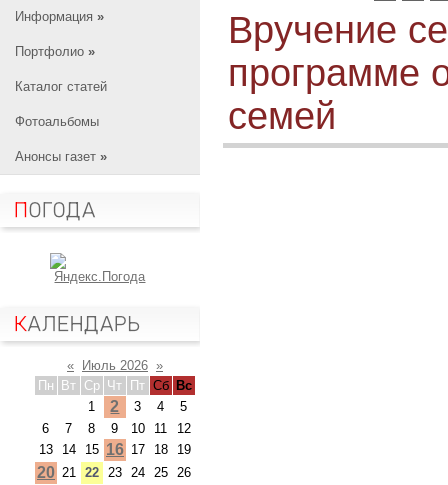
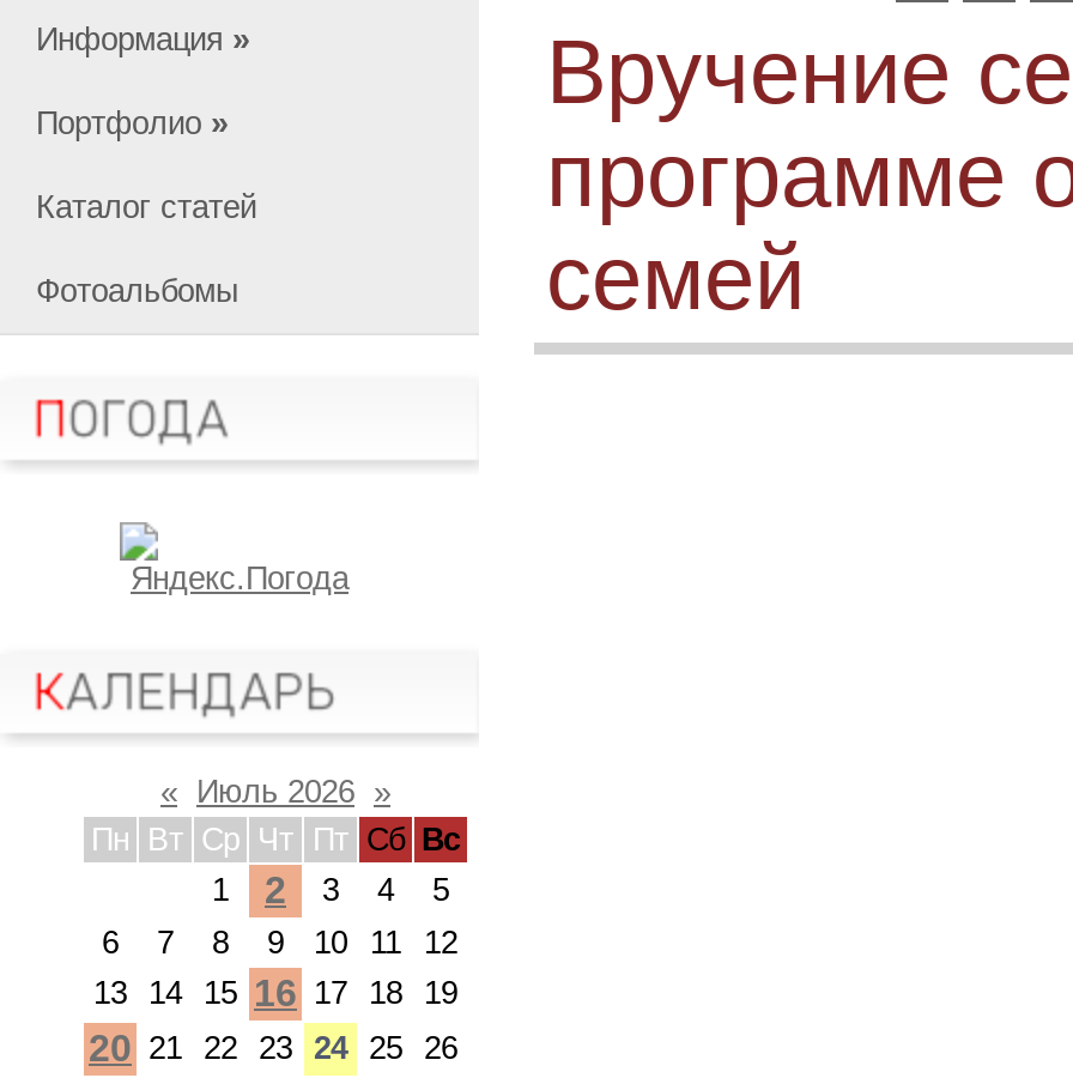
[15,149,107,164] Анонсы газет» -> none

